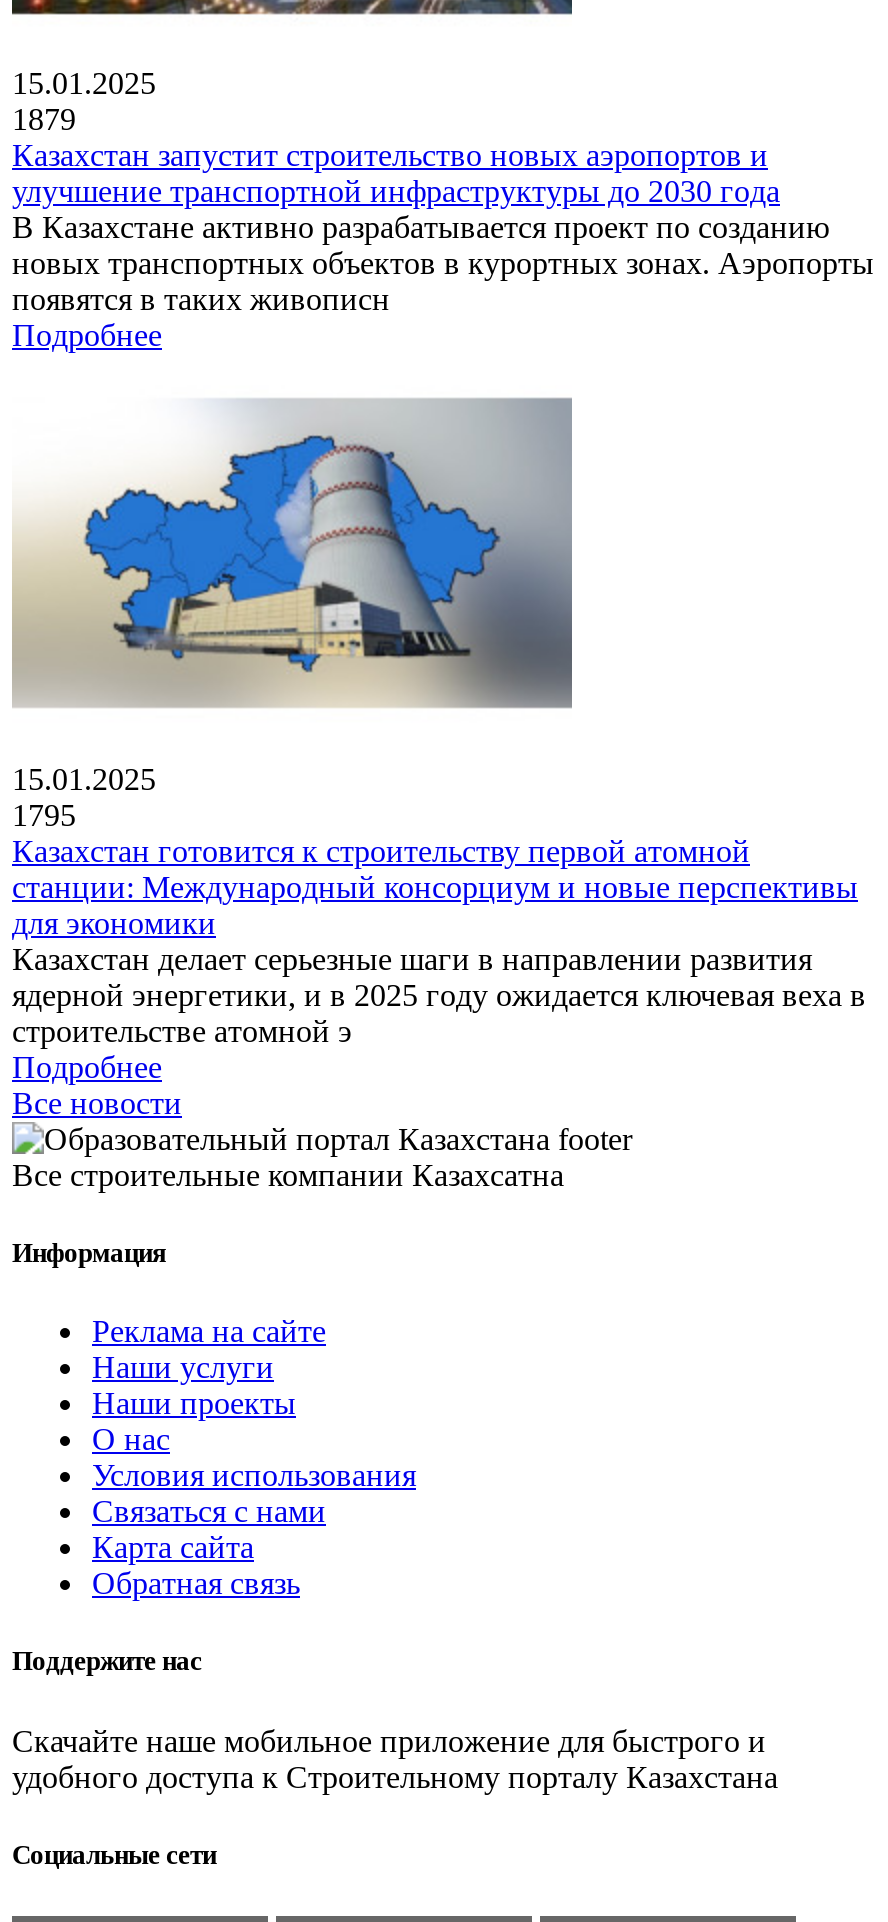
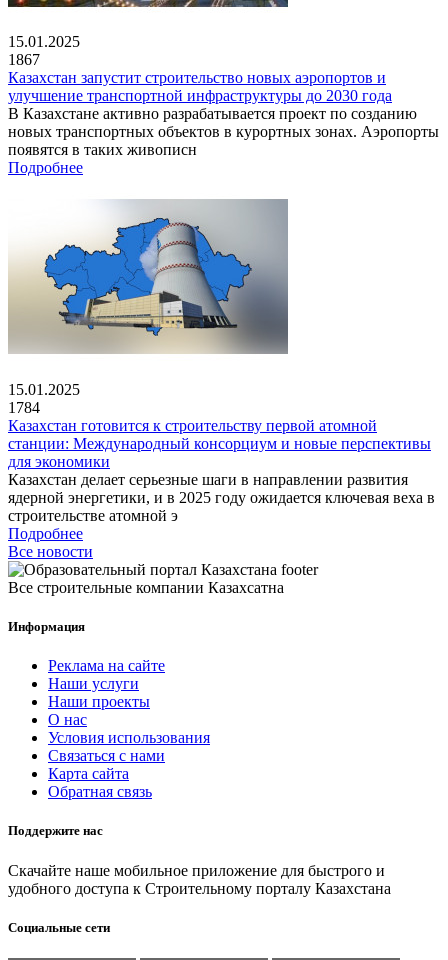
[12,102,76,136] 1879 -> [8,51,40,68] 1867
[12,798,76,832] 1795 -> [8,399,40,416] 1784

